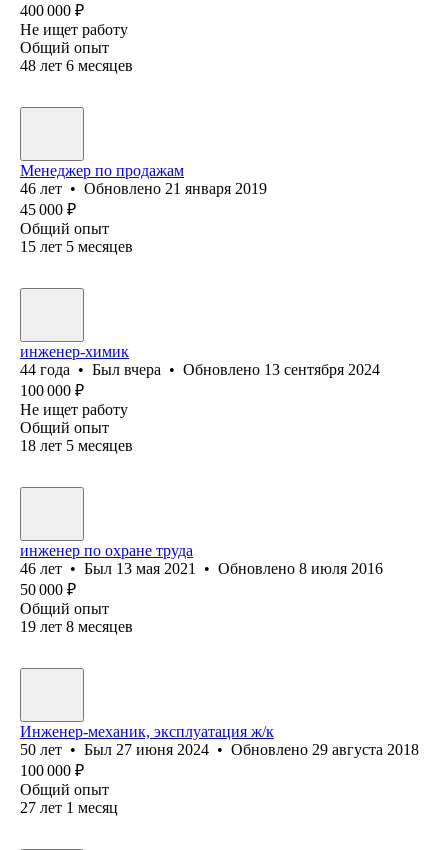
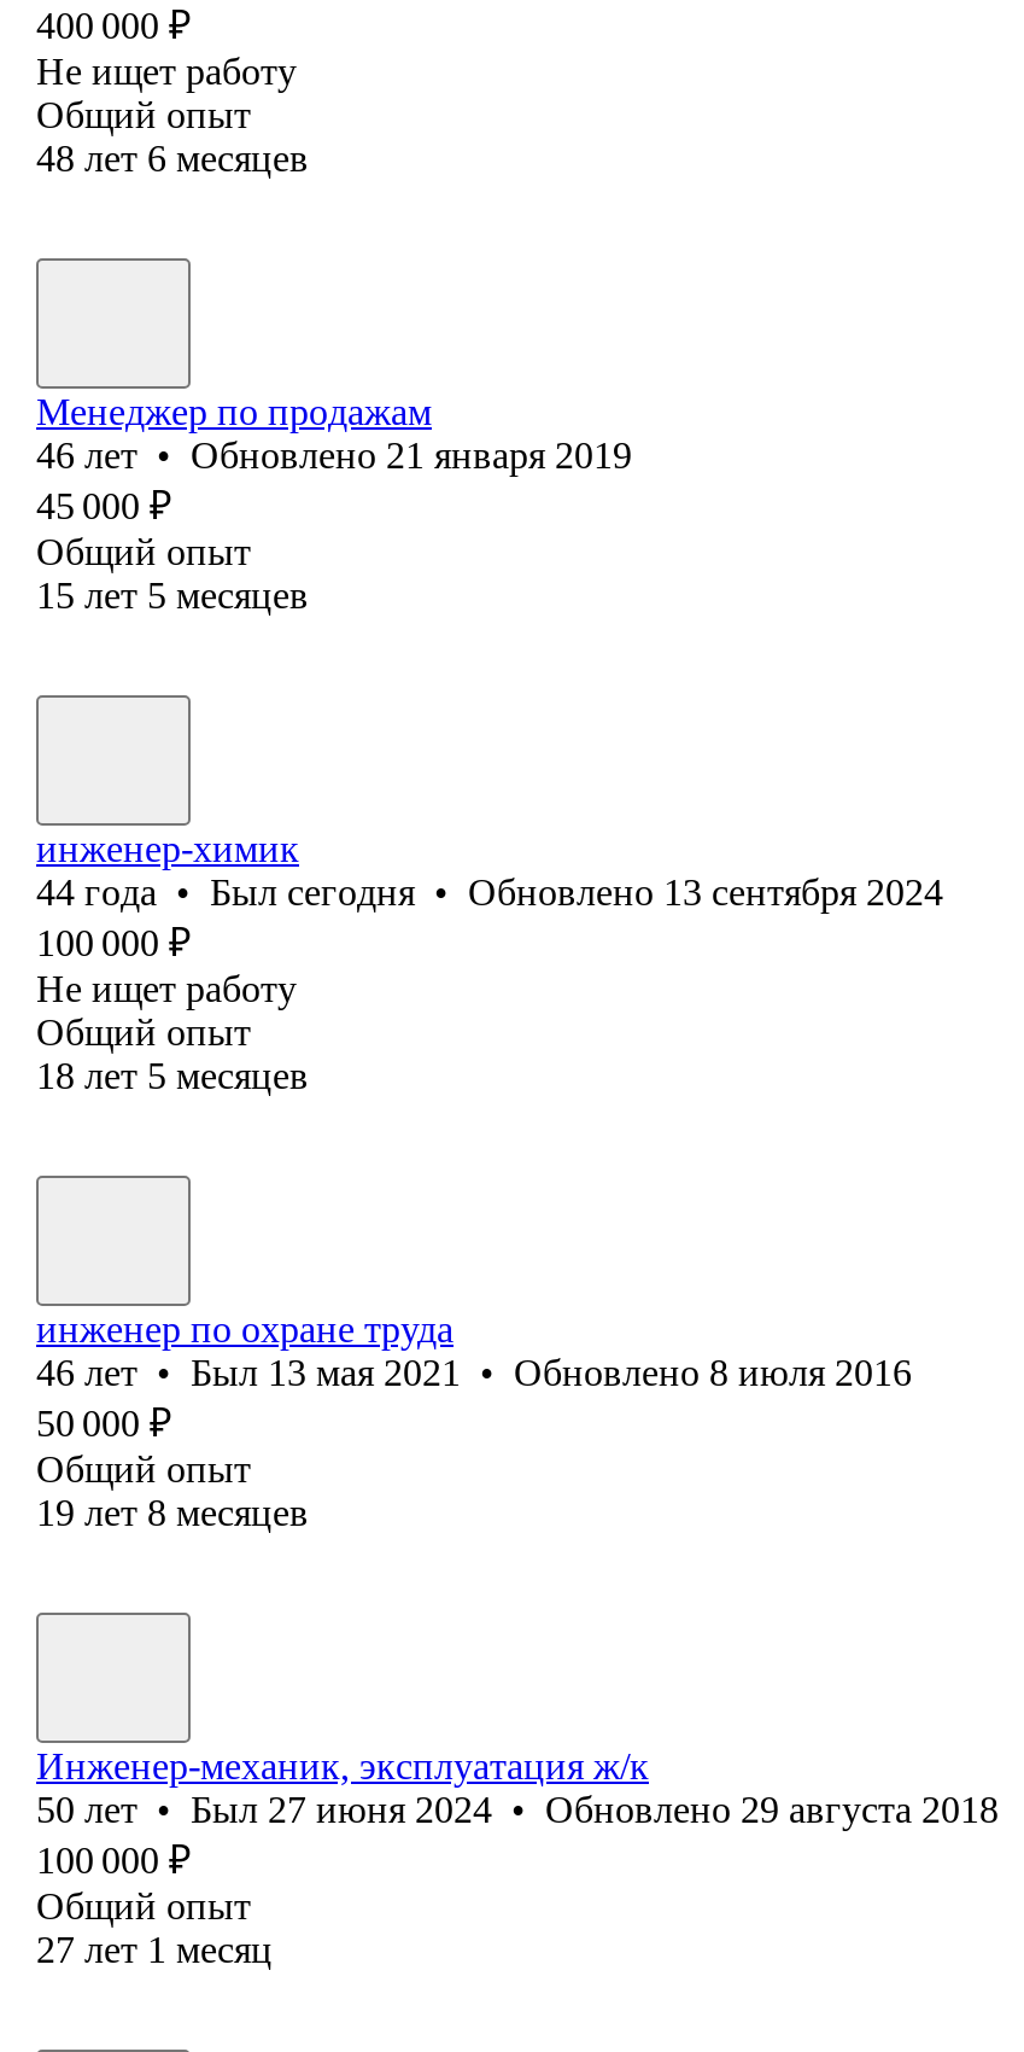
[20,361,380,378] 44 года • Был вчера • Обновлено 13 сентября 2024 -> [36,871,943,912] 44 года • Был сегодня • Обновлено 13 сентября 2024

